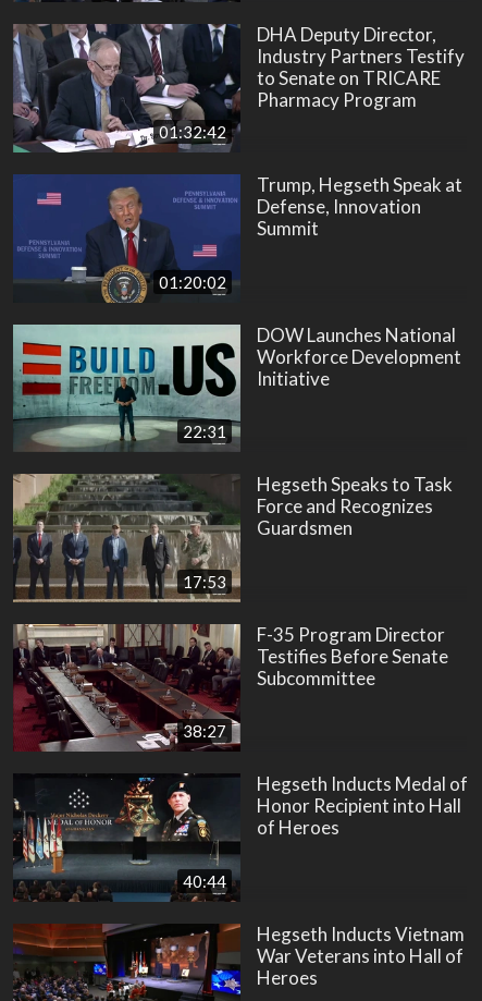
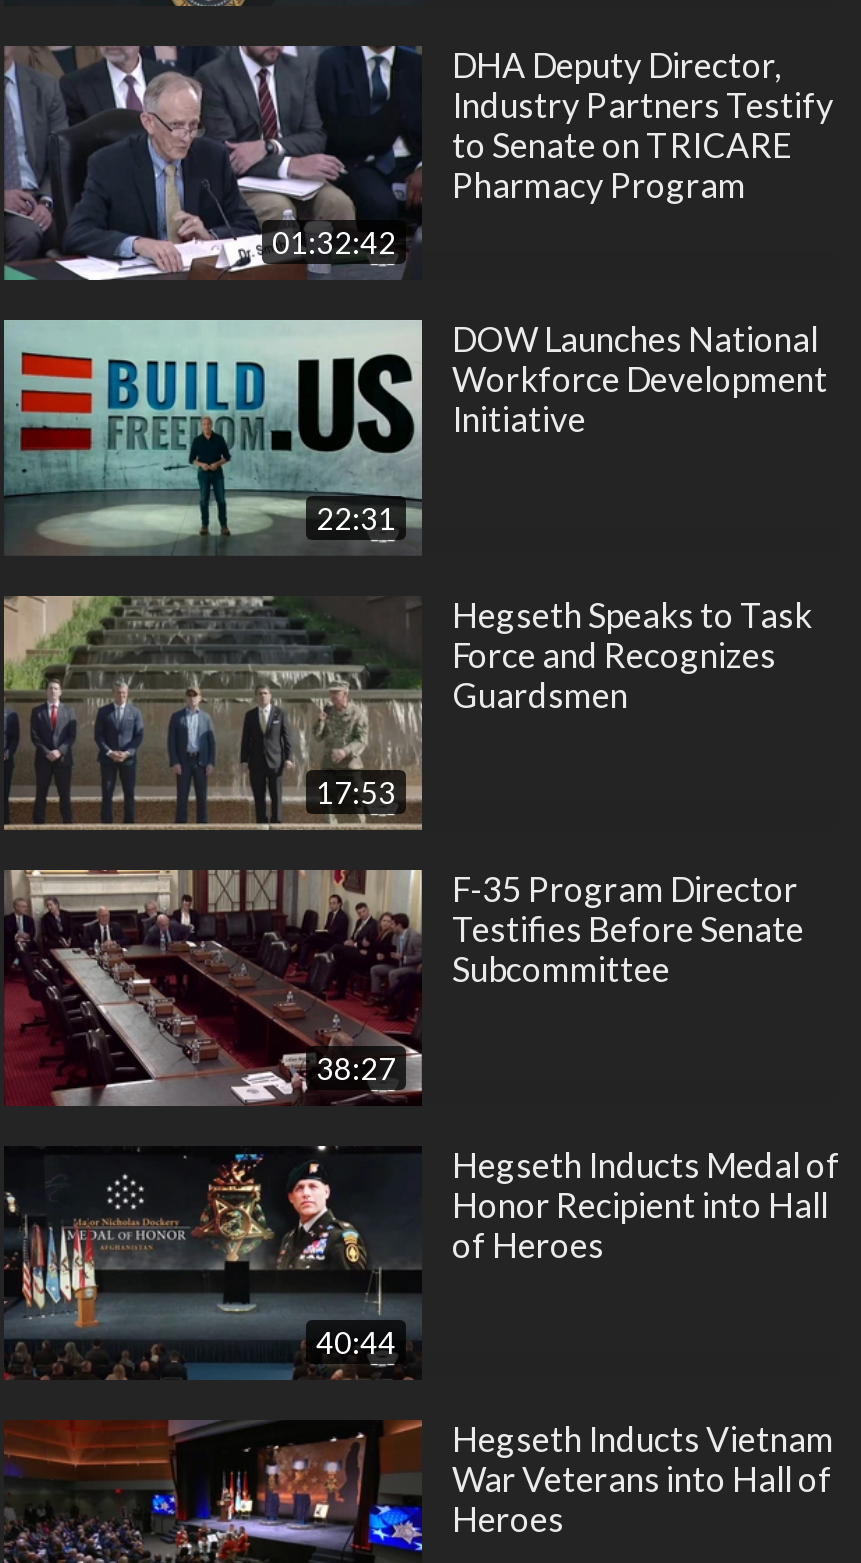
[13,174,240,303] [image] | 01:20:02 -> none
[257,173,462,240] Trump, Hegseth Speak at | Defense, Innovation | Summit -> none

